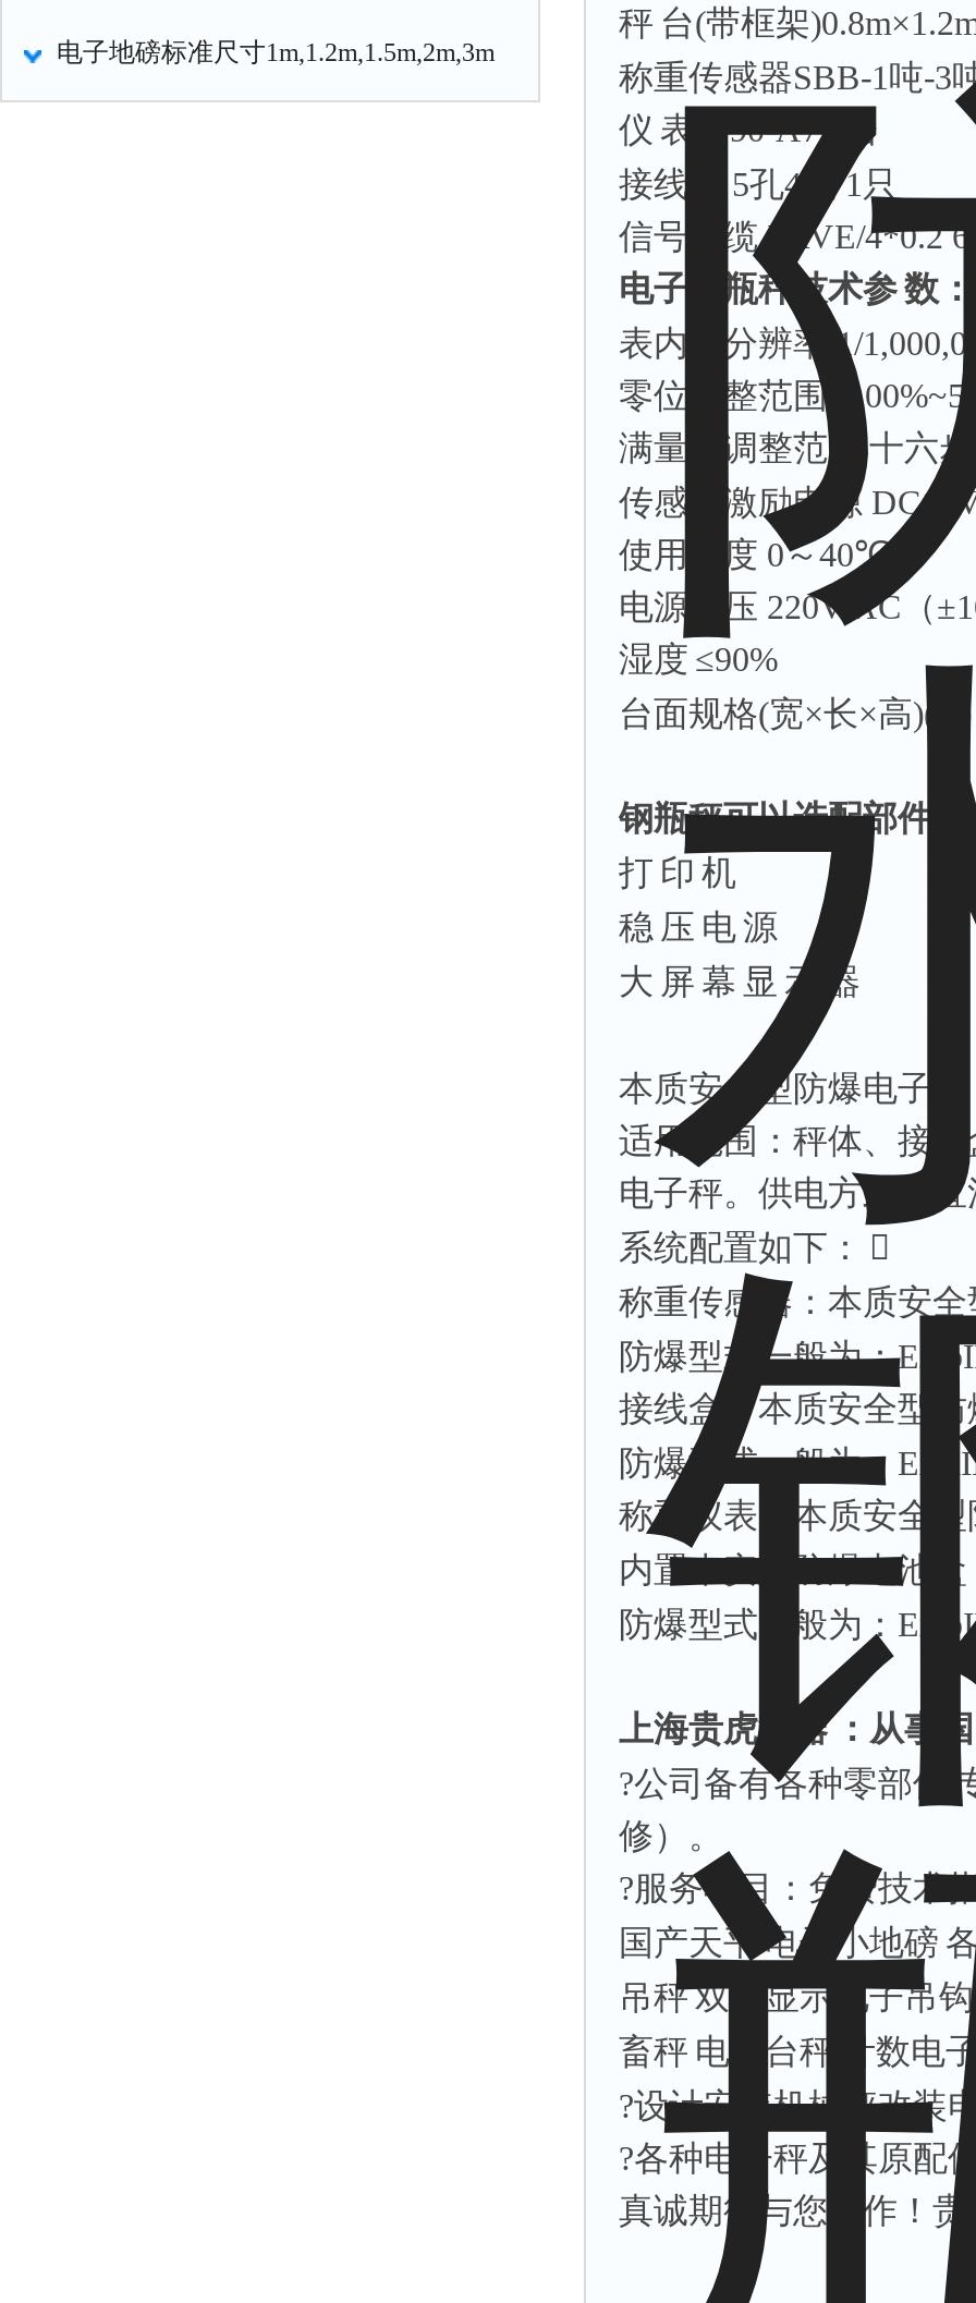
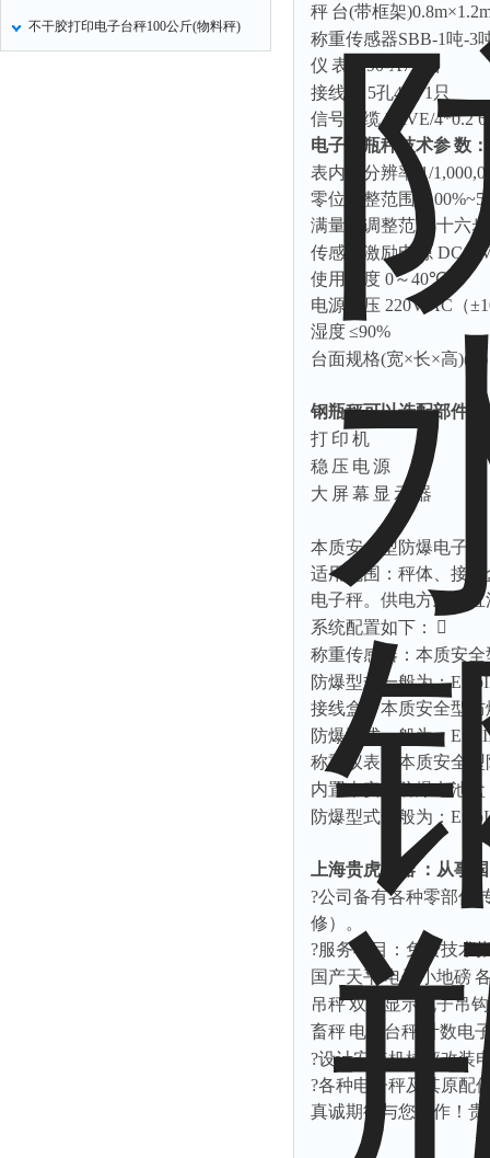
[57,37,495,68] 电子地磅标准尺寸1m,1.2m,1.5m,2m,3m -> [28,19,241,34] 不干胶打印电子台秤100公斤(物料秤)

